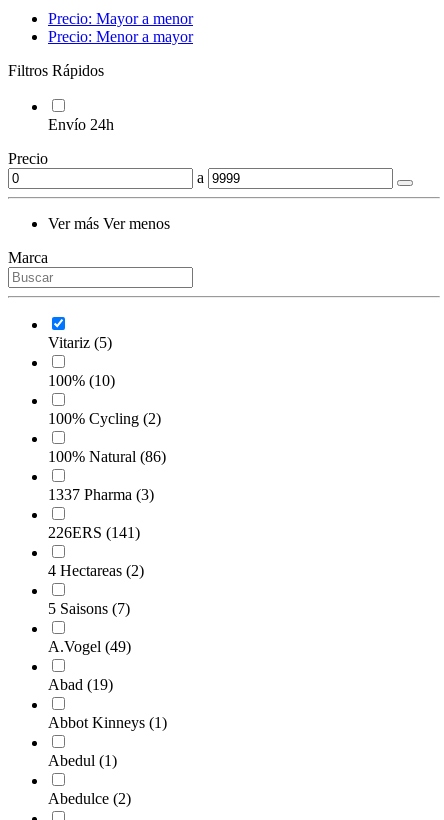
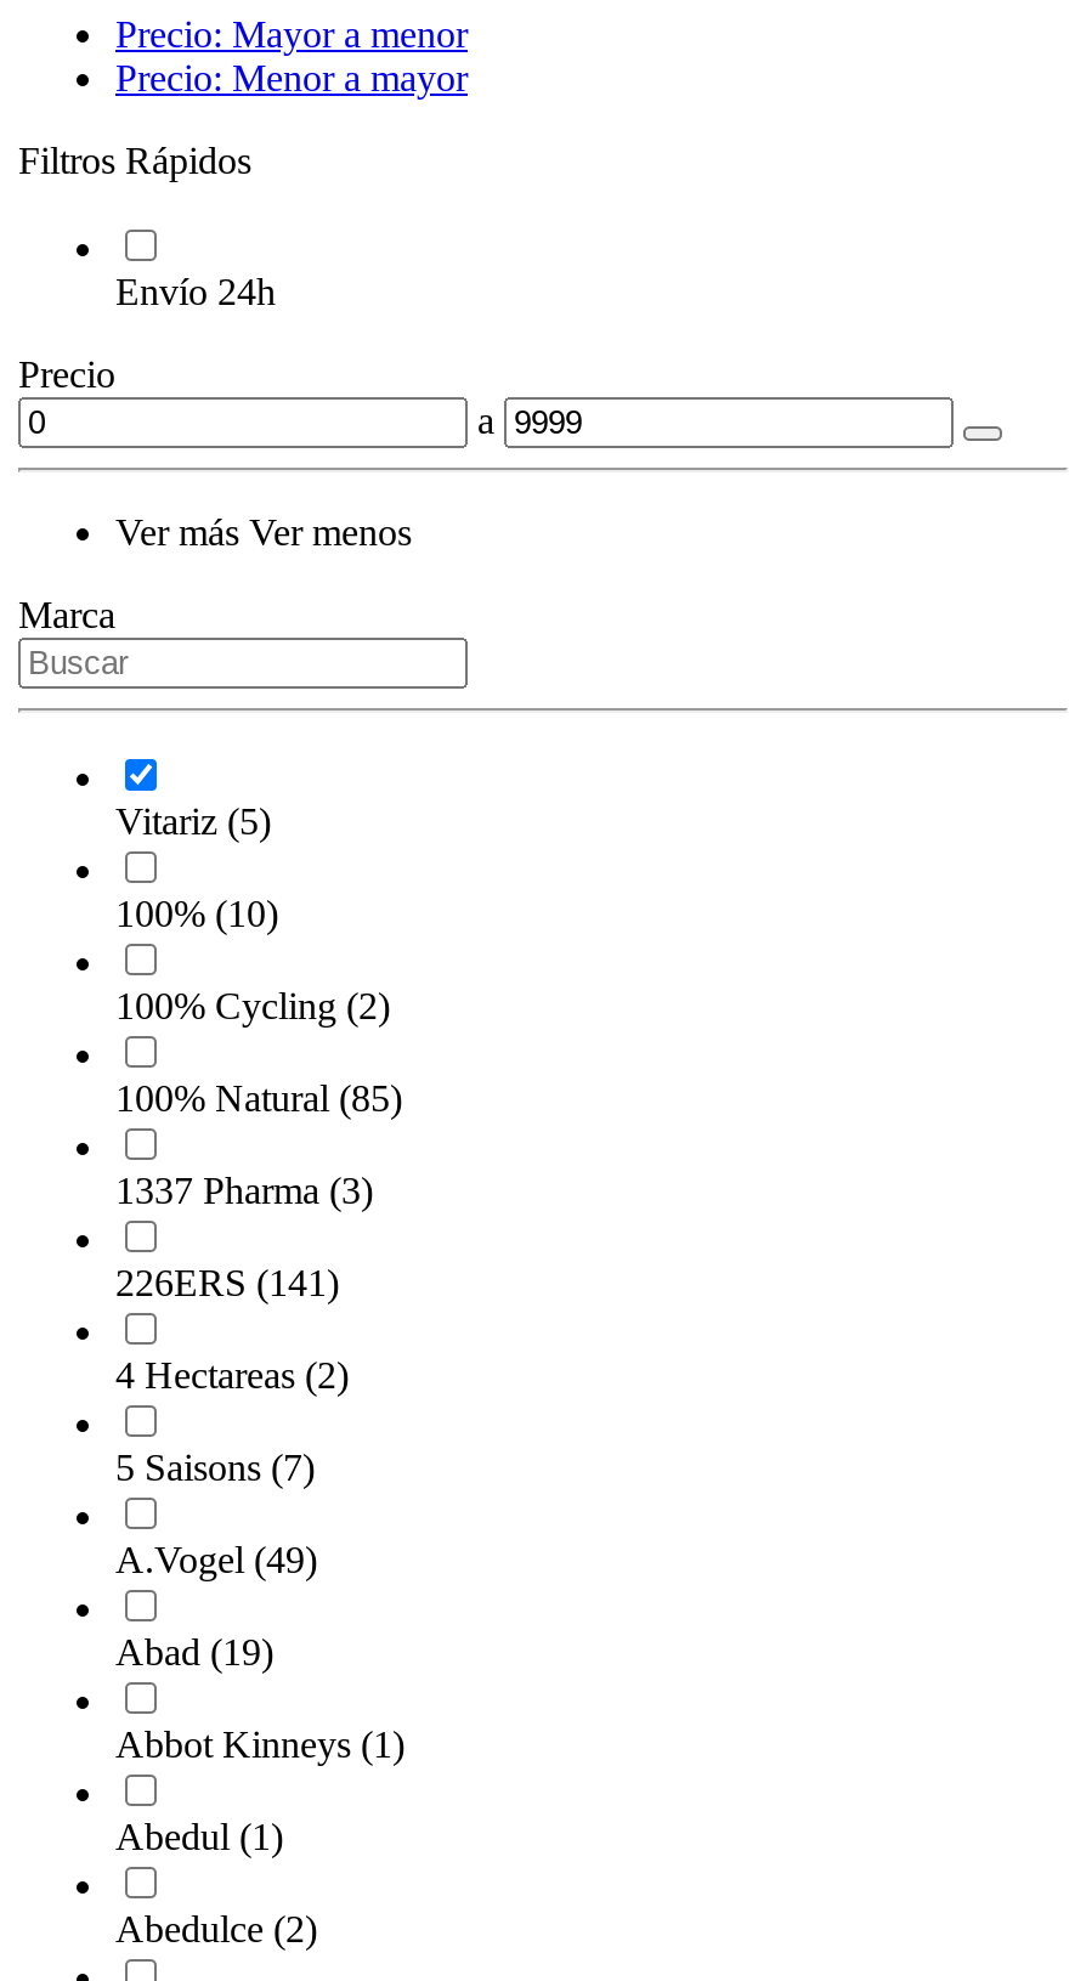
[48,448,166,465] 100% Natural (86) -> [115,1078,402,1119] 100% Natural (85)

